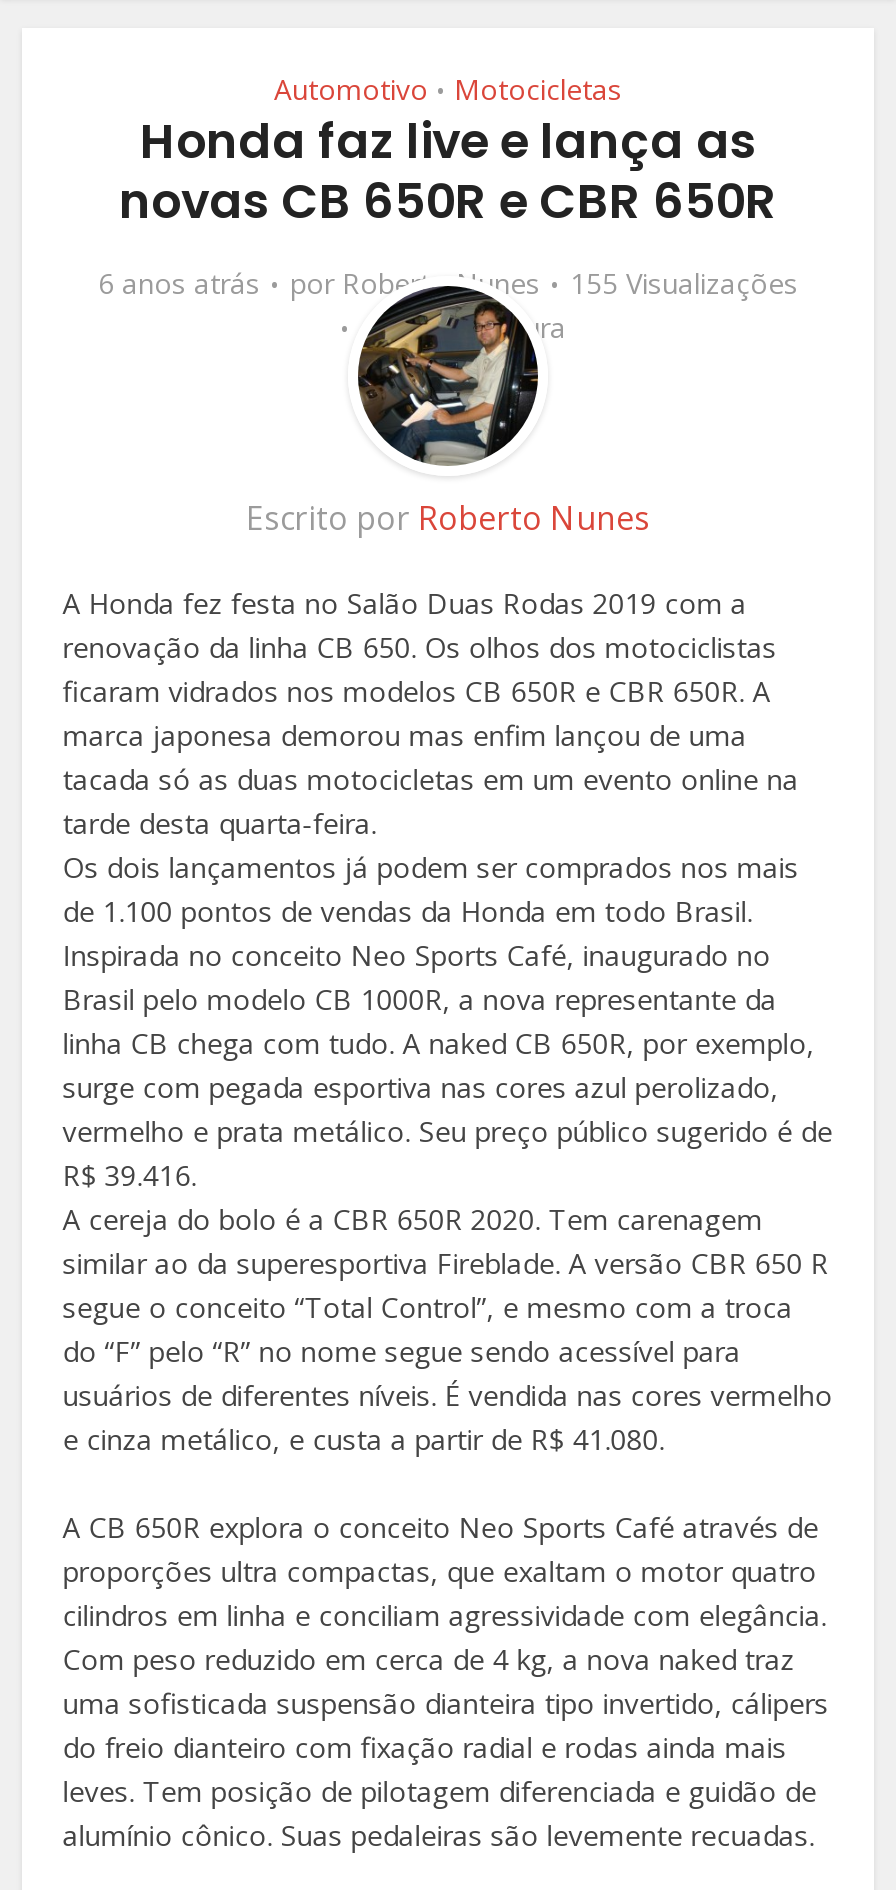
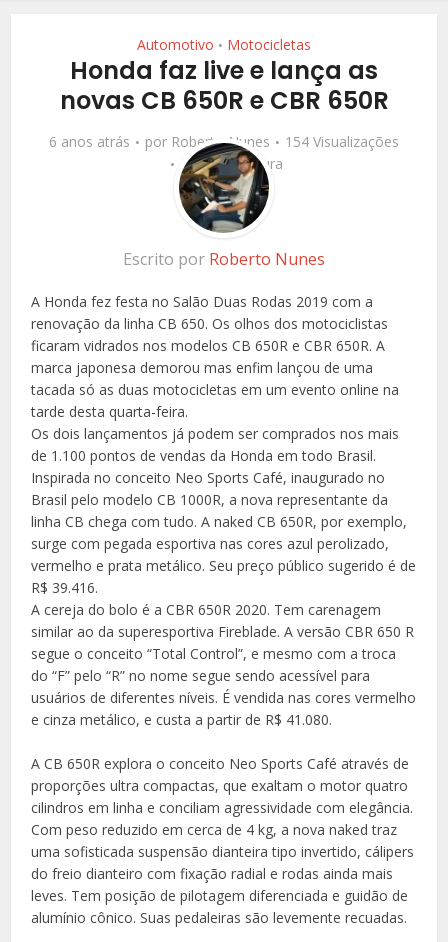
[570,264,798,302] 155 Visualizações -> [285,132,399,151] 154 Visualizações

